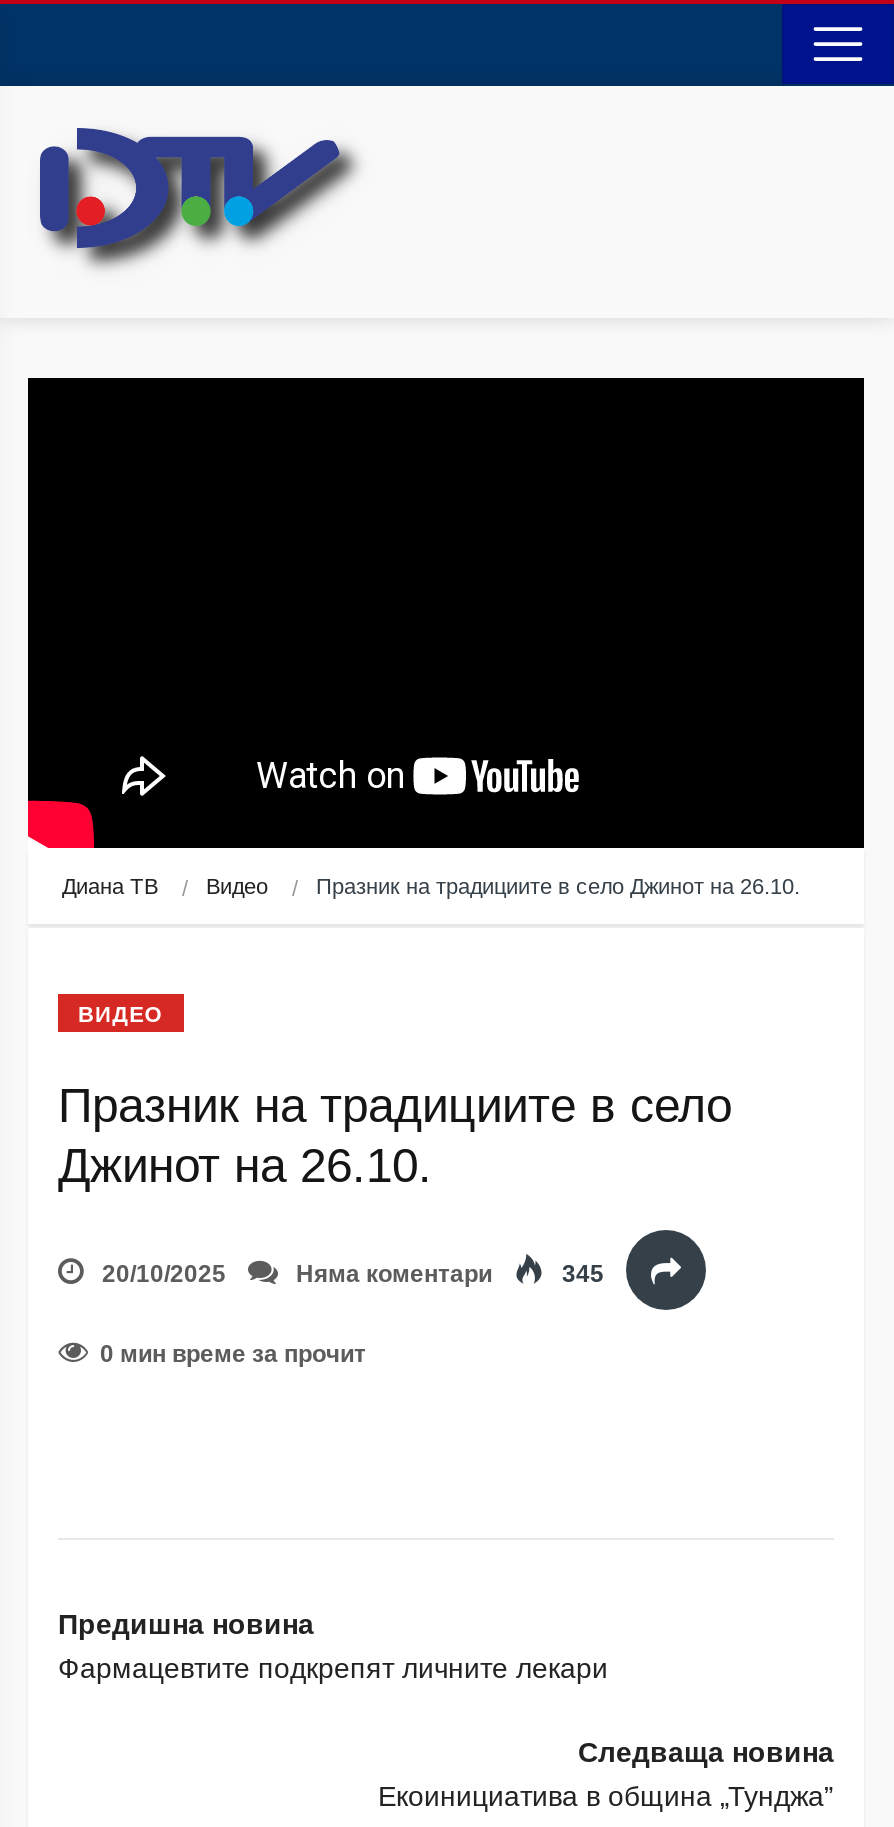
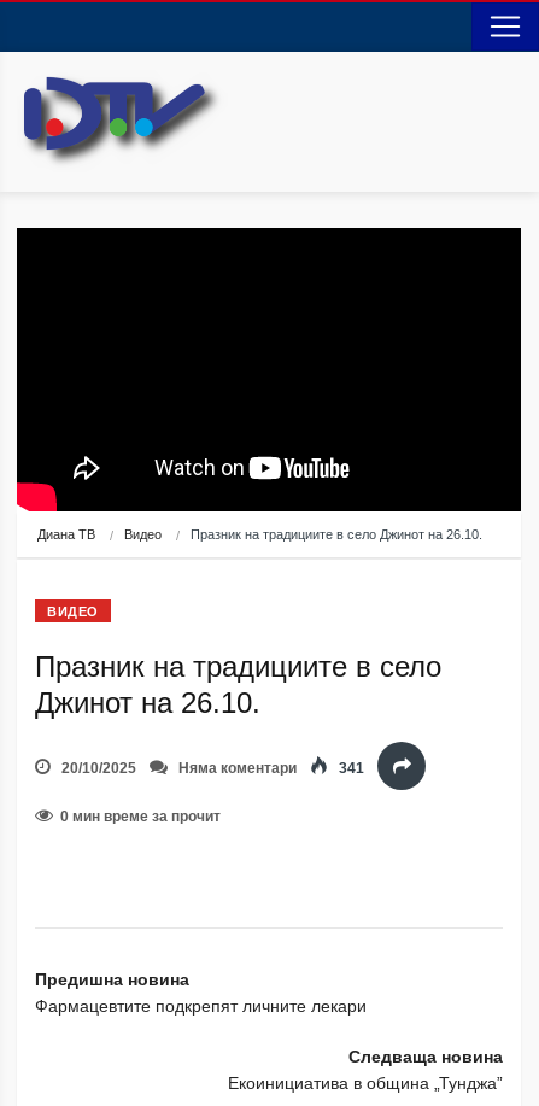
[556,1260,604,1288] 345 -> [335,760,364,777] 341

